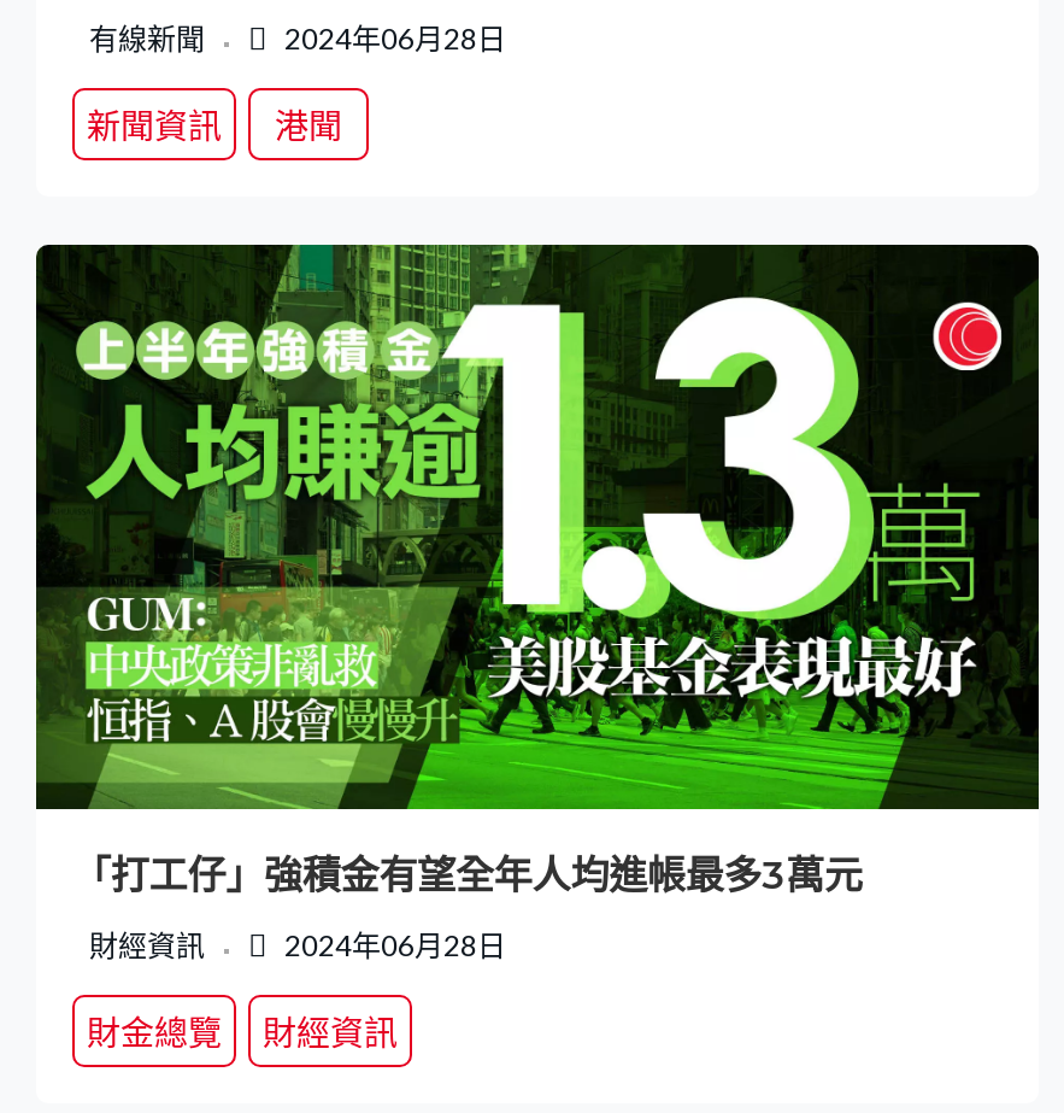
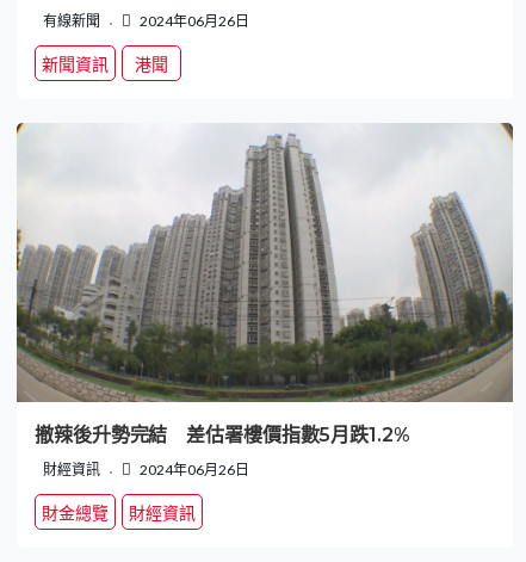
[280,21,506,57] 2024年06月28日 -> [137,11,249,29] 2024年06月26日
[34,241,1041,899] [image] | 「打工仔」強積金有望全年人均進帳最多3萬元 -> [16,122,514,446] [image] | 撤辣後升勢完結 差估署樓價指數5月跌1.2%
[280,928,506,964] 2024年06月28日 -> [137,460,249,478] 2024年06月26日

